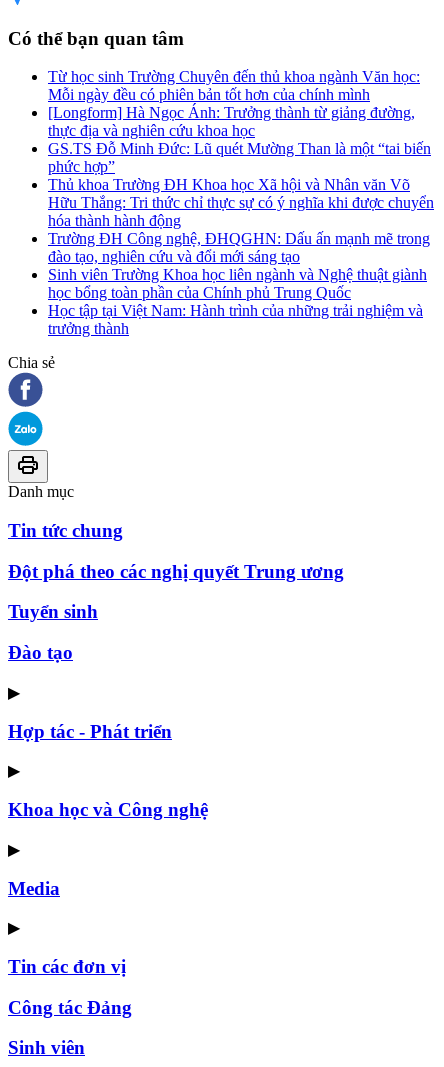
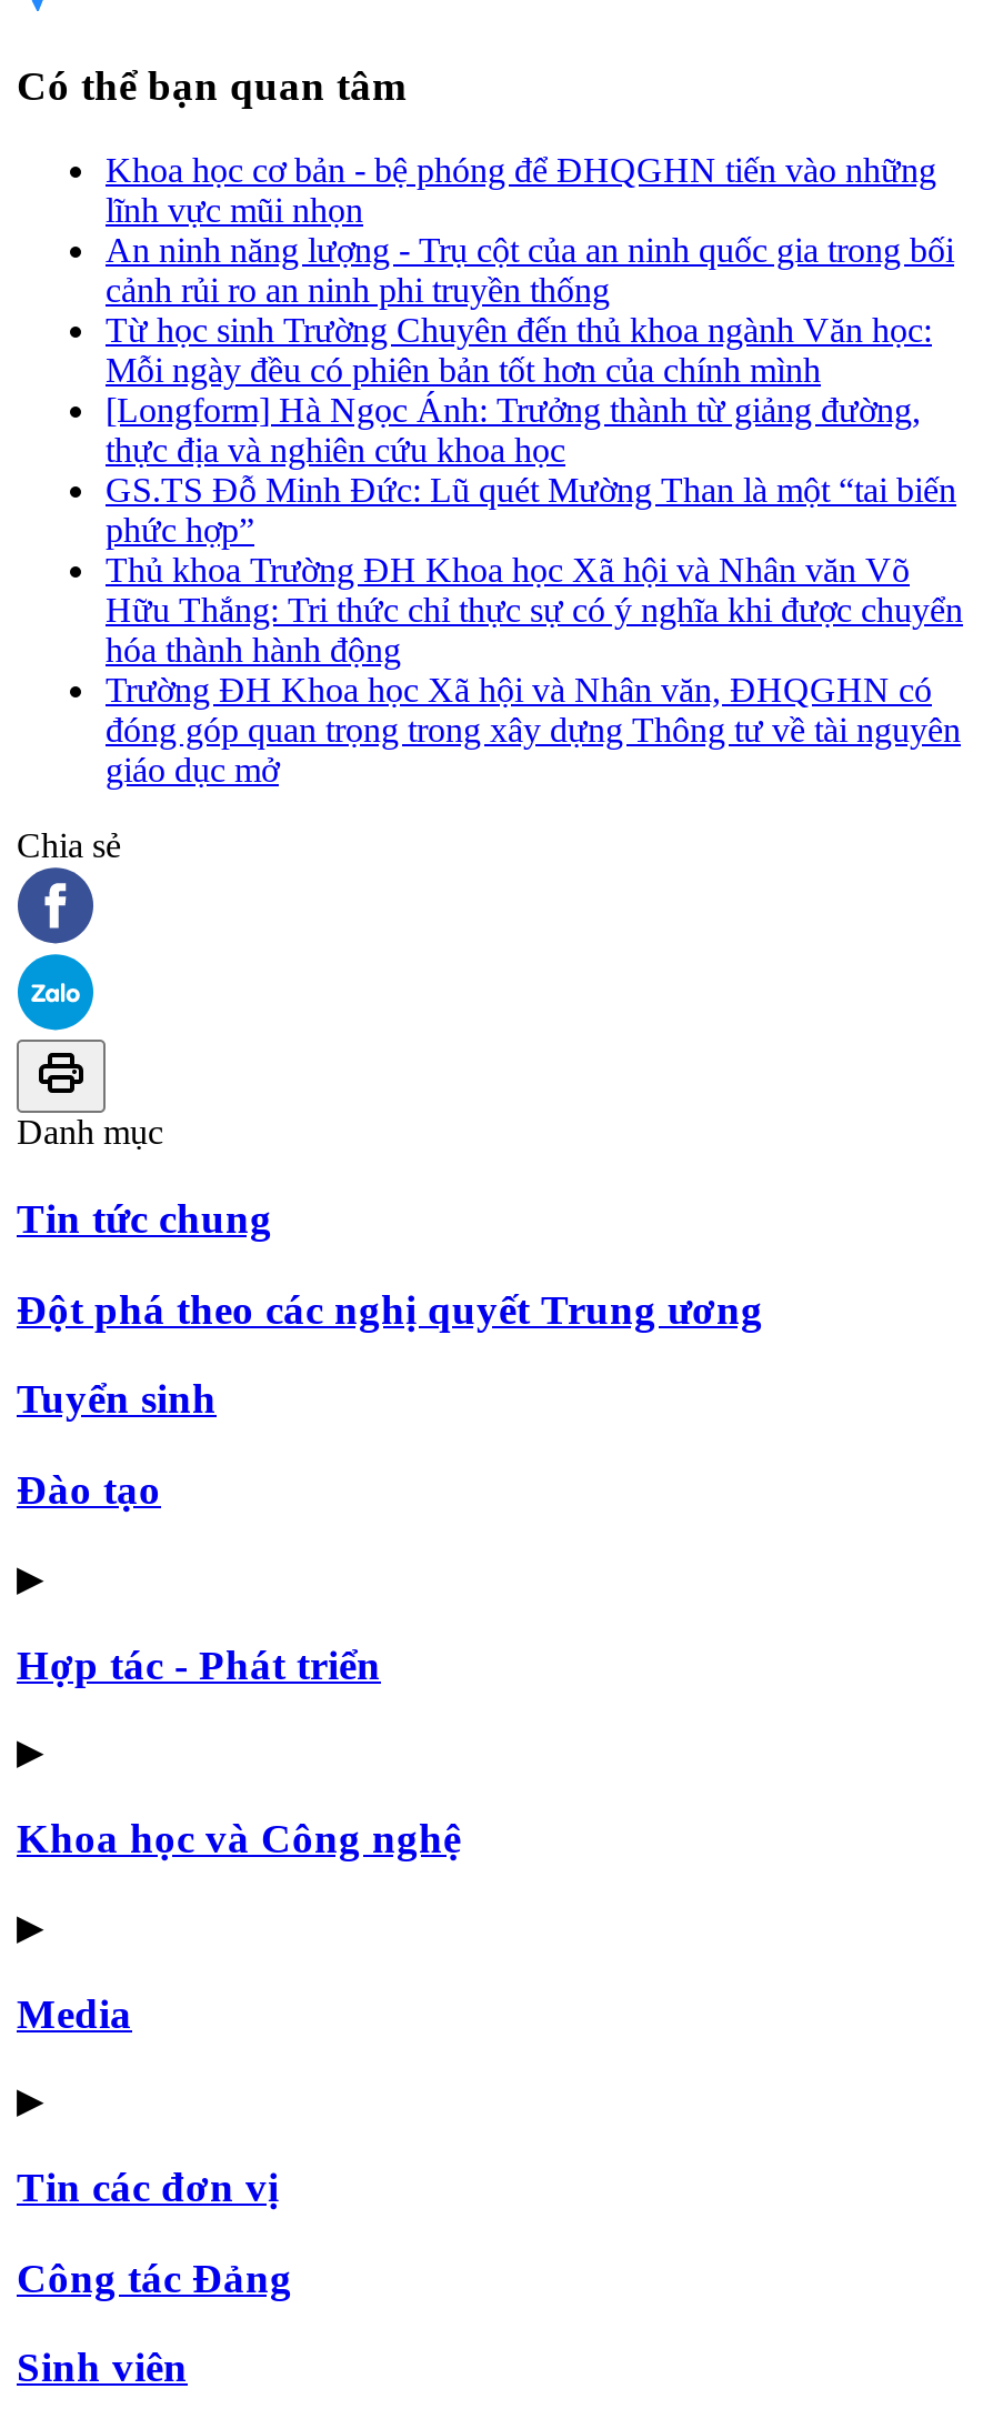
none -> [106,152,954,309] Khoa học cơ bản - bệ phóng để ĐHQGHN tiến vào những | lĩnh vực mũi nhọn | An ninh năng lượng - Trụ cột của an ninh quốc gia trong bối | cảnh rủi ro an ninh phi truyền thống
moved [48,68,434,229] -> [106,312,963,669]: Từ học sinh Trường Chuyên đến thủ khoa ngành Văn học: | Mỗi ngày đều có phiên bản tốt hơn của chính mình | [Longform] Hà Ngọc Ánh: Trưởng thành từ giảng đường, | ... | Hữu Thắng: Tri thức chỉ thực sự có ý nghĩa khi được chuyển | hóa thành hành động
[48,230,430,337] Trường ĐH Công nghệ, ĐHQGHN: Dấu ấn mạnh mẽ trong | đào tạo, nghiên cứu và đổi mới sáng tạo | Sinh viên Trường Khoa học liên ngành và Nghệ thuật giành | học bổng toàn phần của Chính phủ Trung Quốc | Học tập tại Việt Nam: Hành trình của những trải nghiệm và | trưởng thành -> [106,671,961,789] Trường ĐH Khoa học Xã hội và Nhân văn, ĐHQGHN có | đóng góp quan trọng trong xây dựng Thông tư về tài nguyên | giáo dục mở

